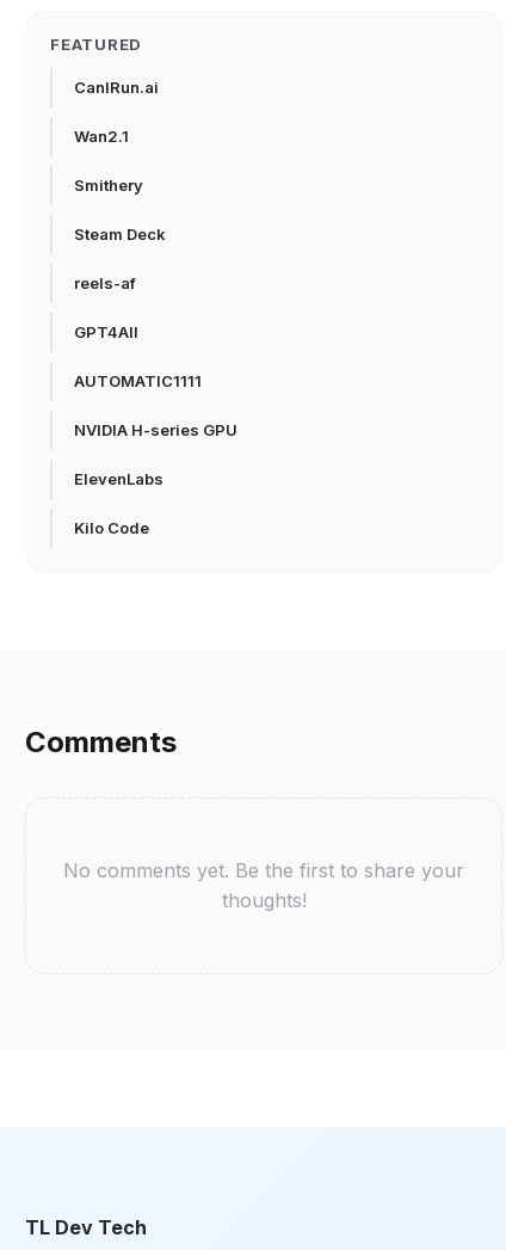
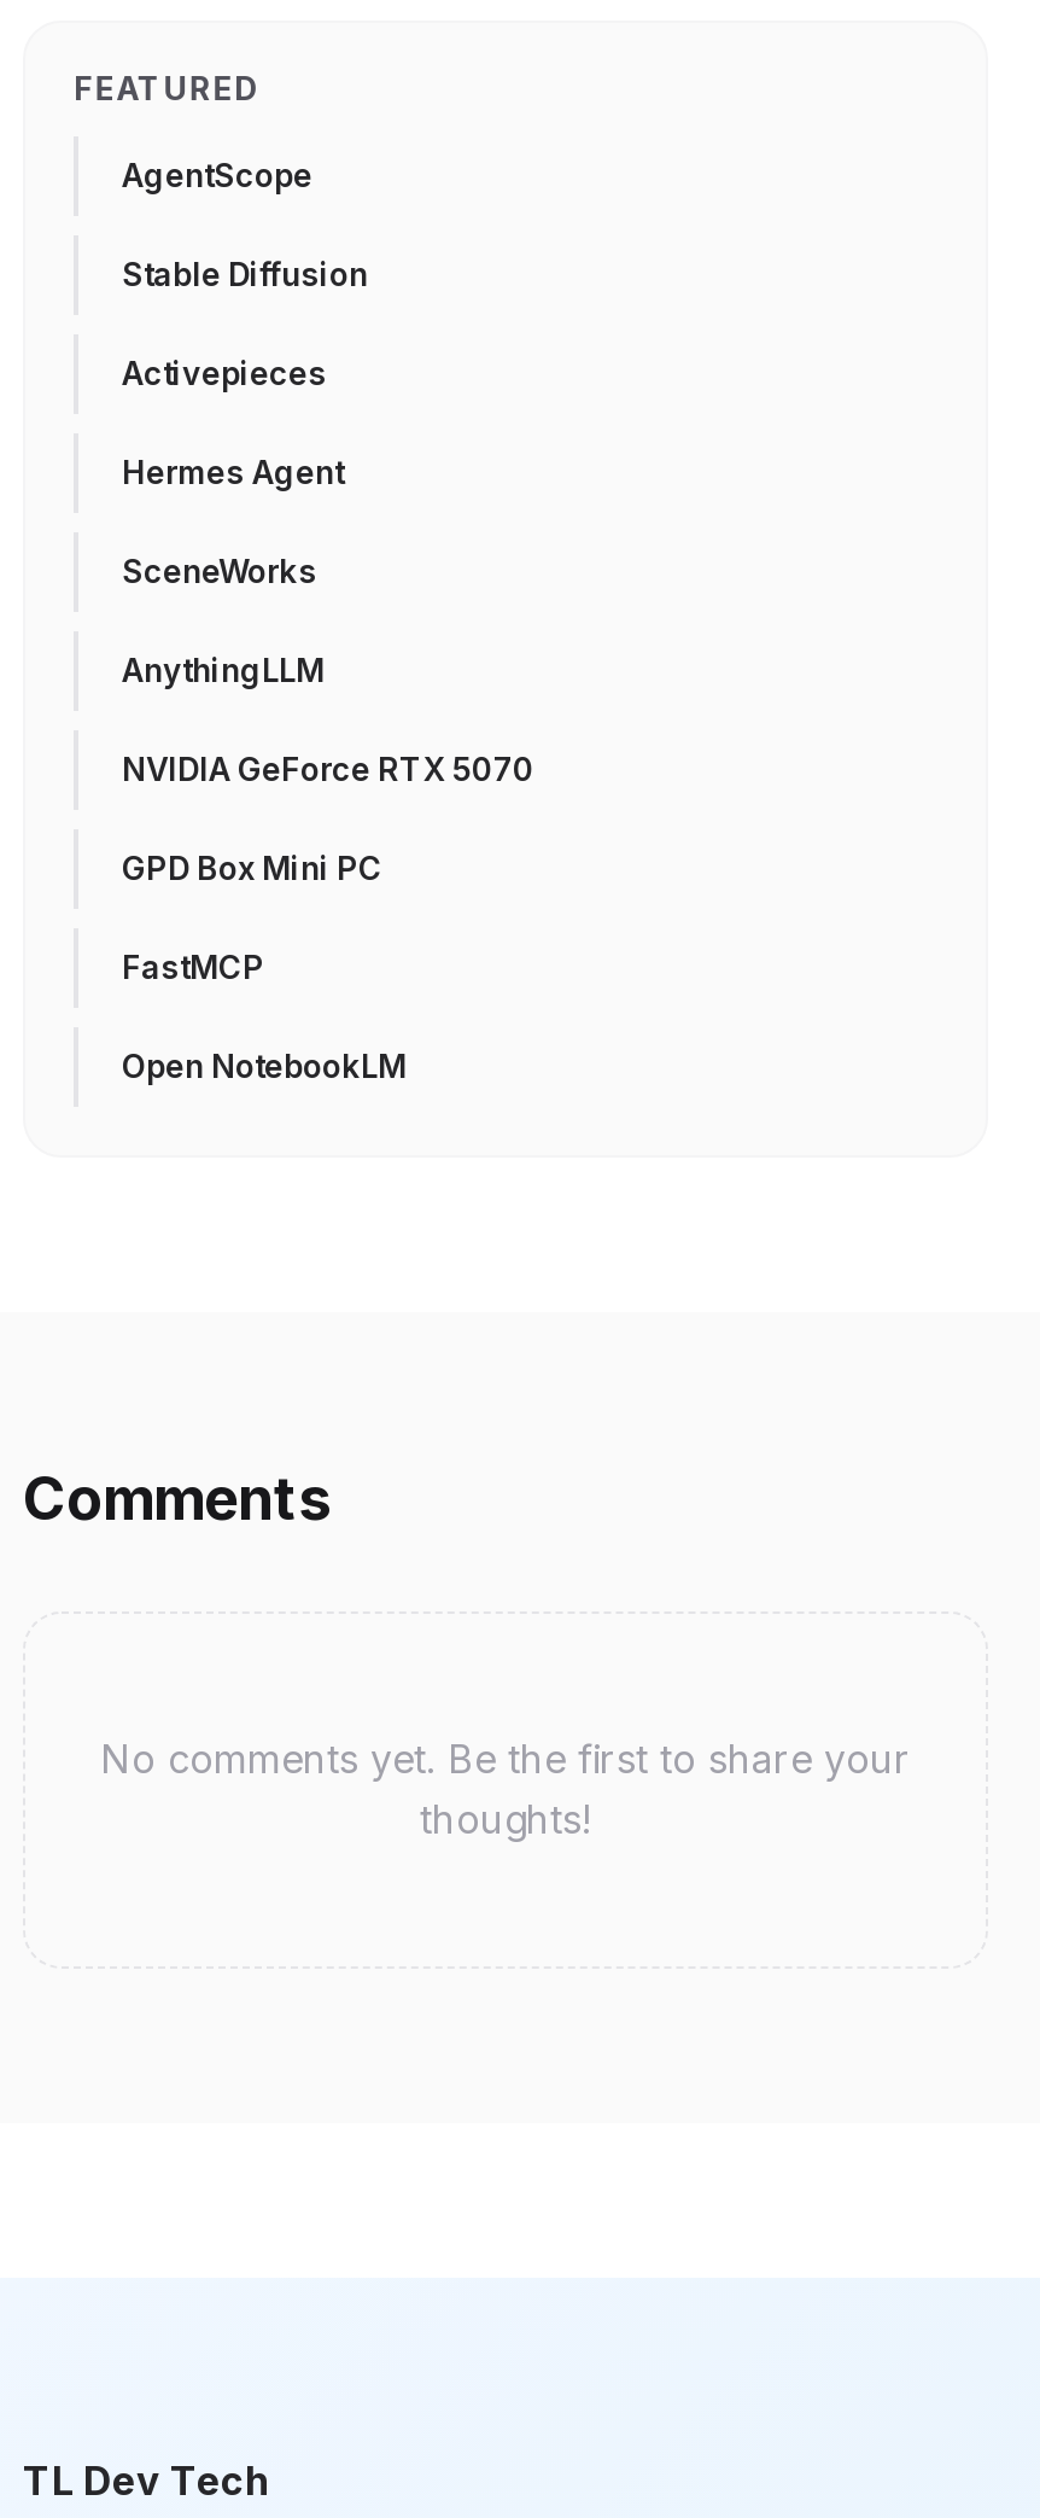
[74,78,159,97] CanIRun.ai -> [122,156,312,194] AgentScope
[74,127,129,146] Wan2.1 -> [122,255,368,293] Stable Diffusion
[74,176,143,195] Smithery -> [122,354,327,392] Activepieces
[74,224,166,244] Steam Deck -> [122,453,344,491] Hermes Agent
[74,273,136,293] reels-af -> [122,552,317,590] SceneWorks
[74,322,138,341] GPT4All -> [122,651,325,689] AnythingLLM
[74,371,202,390] AUTOMATIC1111 -> [122,750,534,788] NVIDIA GeForce RTX 5070
[74,420,237,439] NVIDIA H-series GPU -> [122,849,382,887] GPD Box Mini PC
[74,469,163,488] ElevenLabs -> [122,948,264,986] FastMCP
[74,518,149,537] Kilo Code -> [122,1047,407,1085] Open NotebookLM

